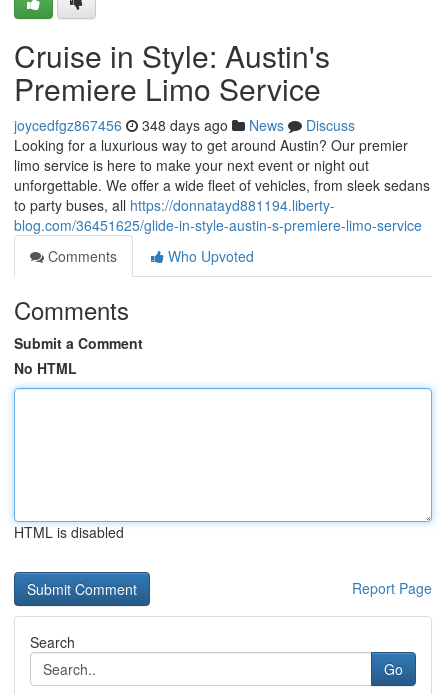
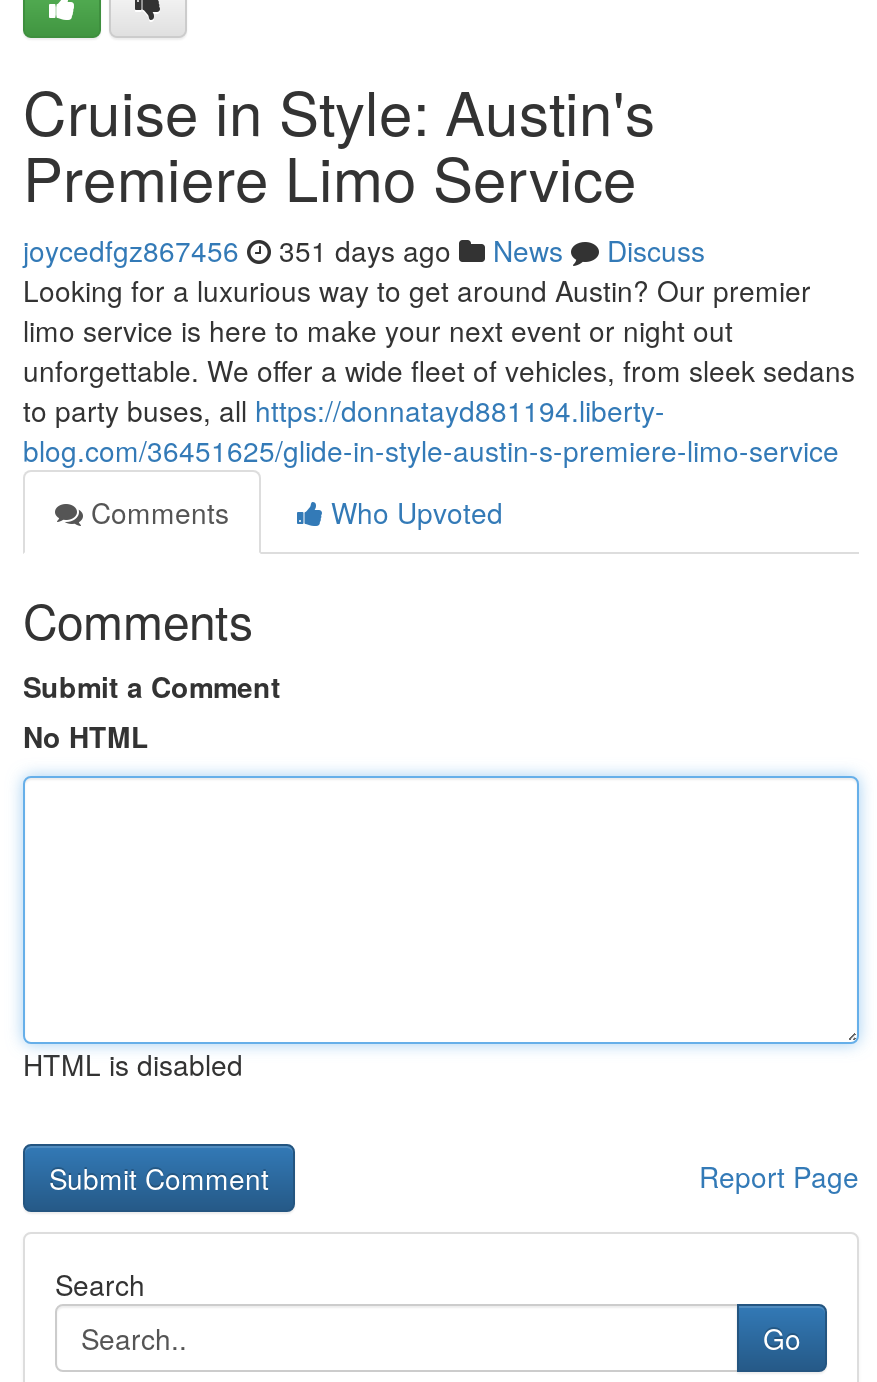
[14,115,355,135] joycedfgz867456 348 days ago News Discuss -> [23,230,705,270] joycedfgz867456 351 days ago News Discuss

